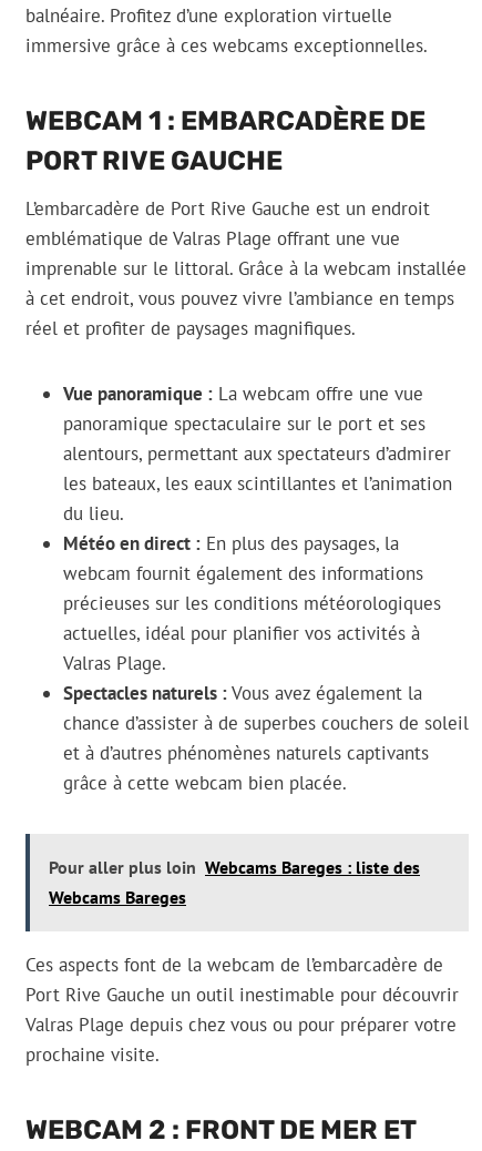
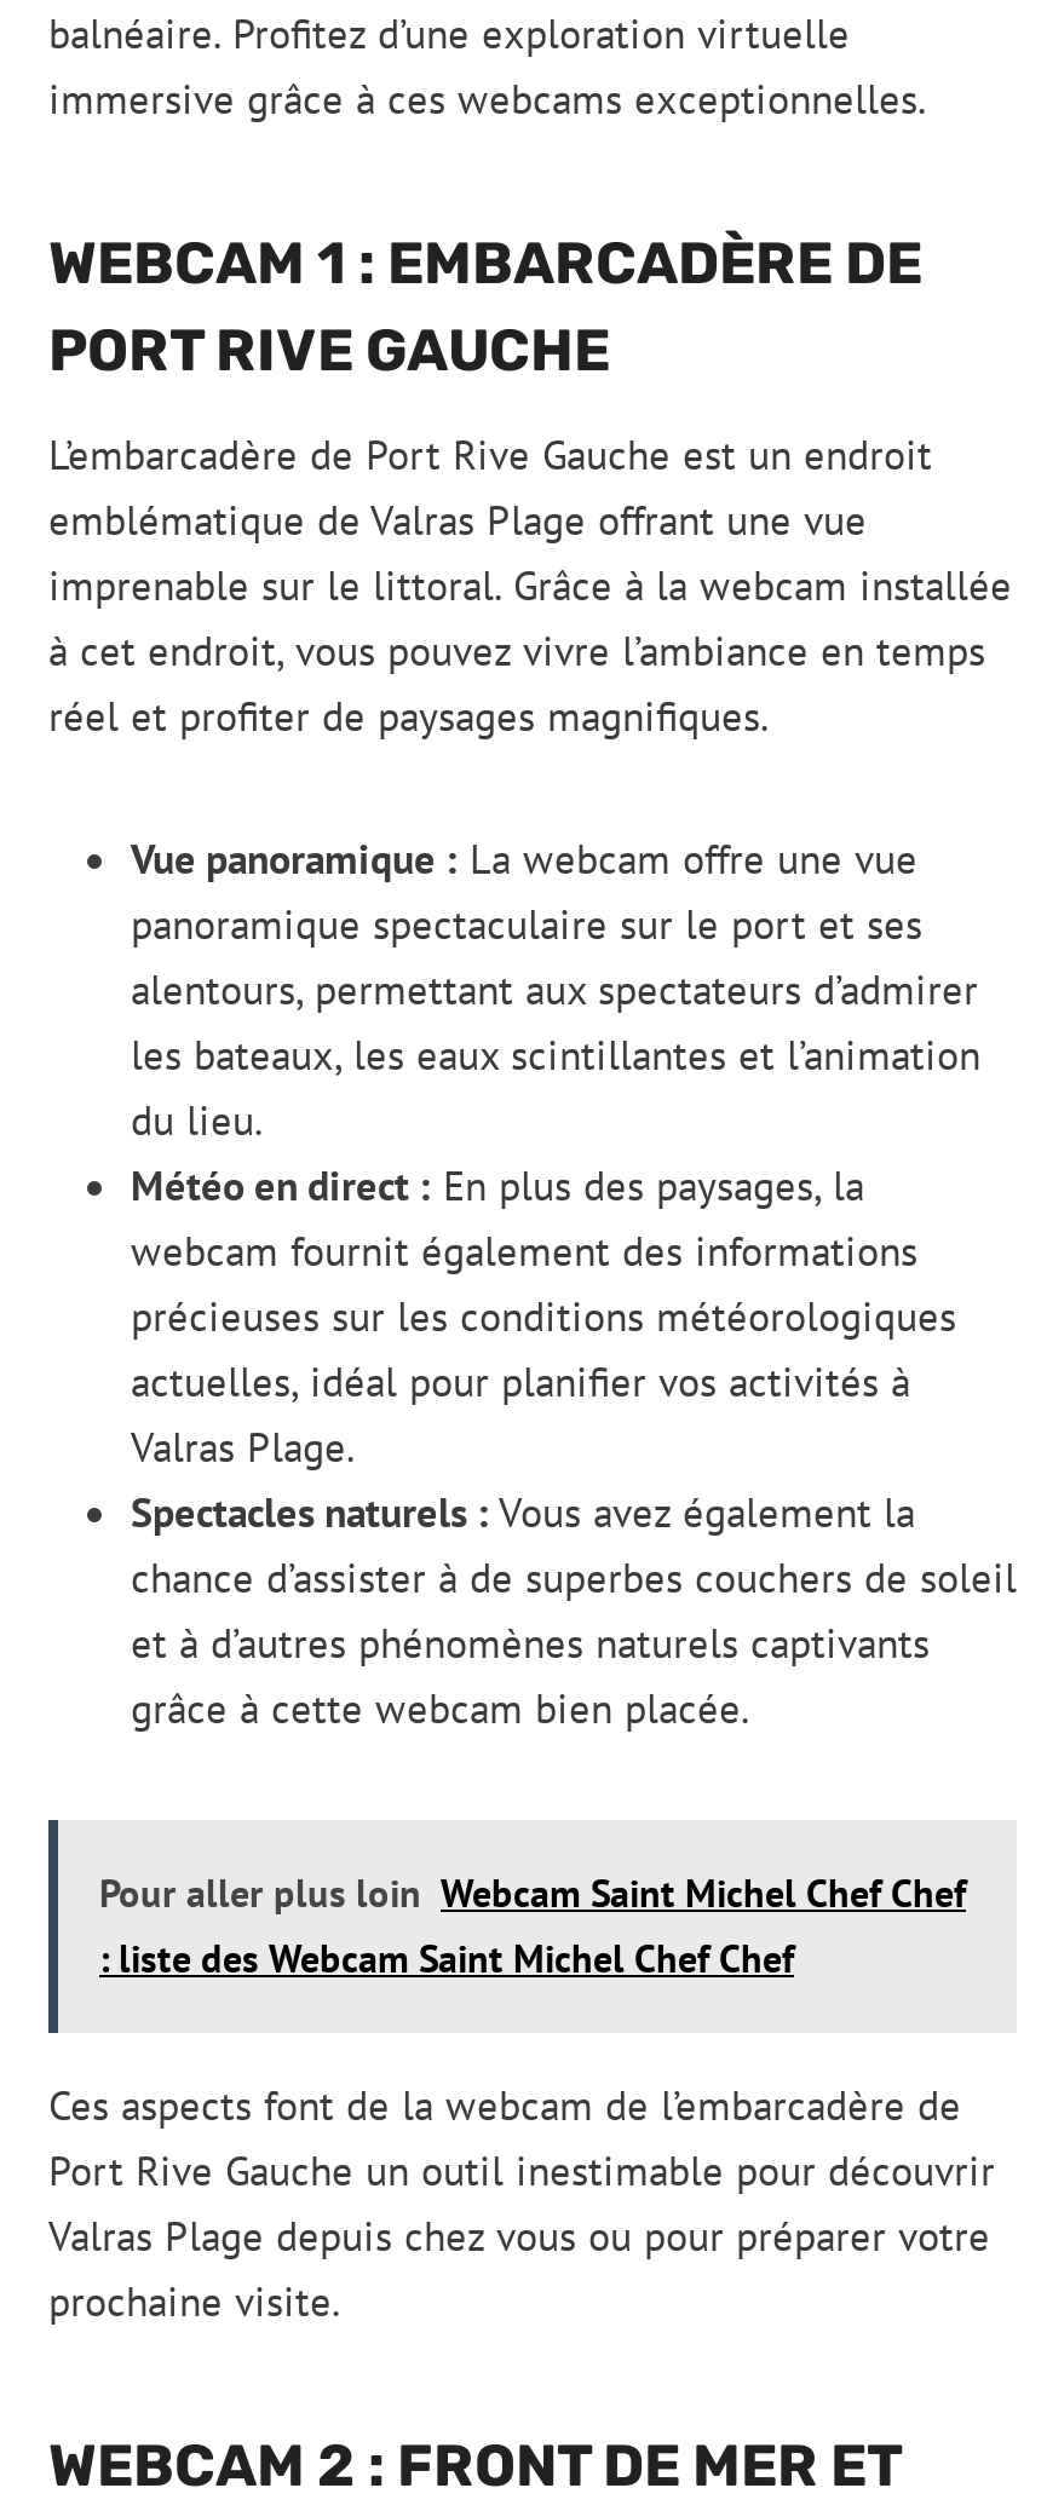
[49,856,420,908] Pour aller plus loin Webcams Bareges : liste des | Webcams Bareges -> [99,1869,966,1982] Pour aller plus loin Webcam Saint Michel Chef Chef | : liste des Webcam Saint Michel Chef Chef

